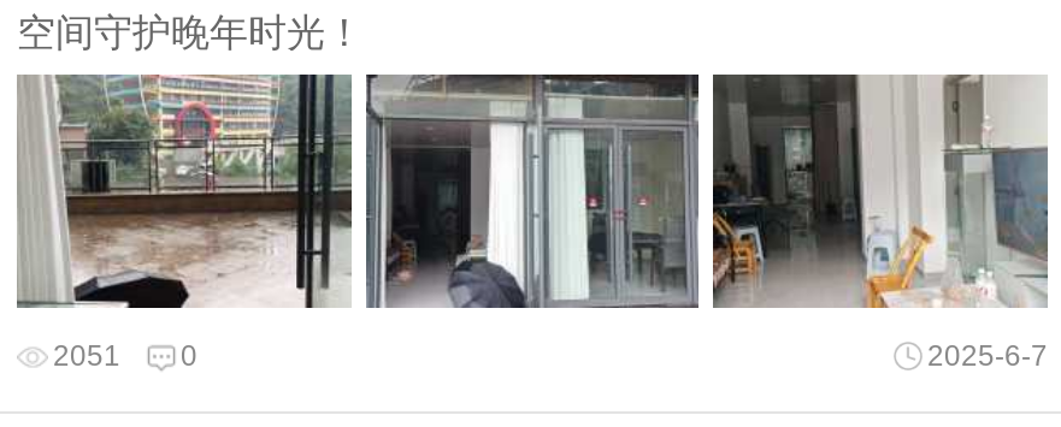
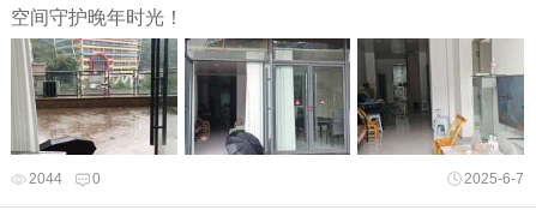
[53,339,198,373] 2051 0 -> [29,171,101,187] 2044 0

